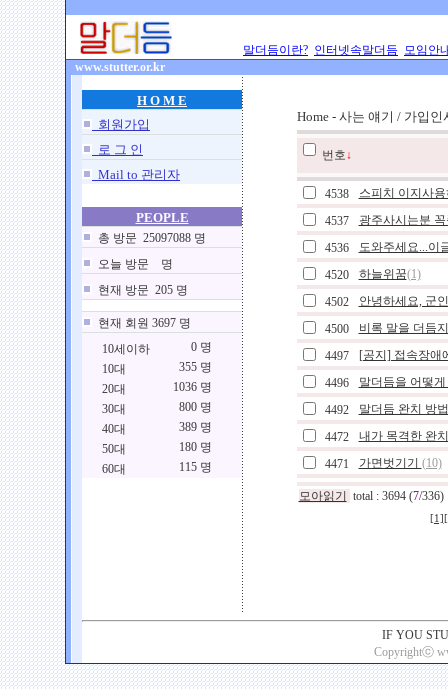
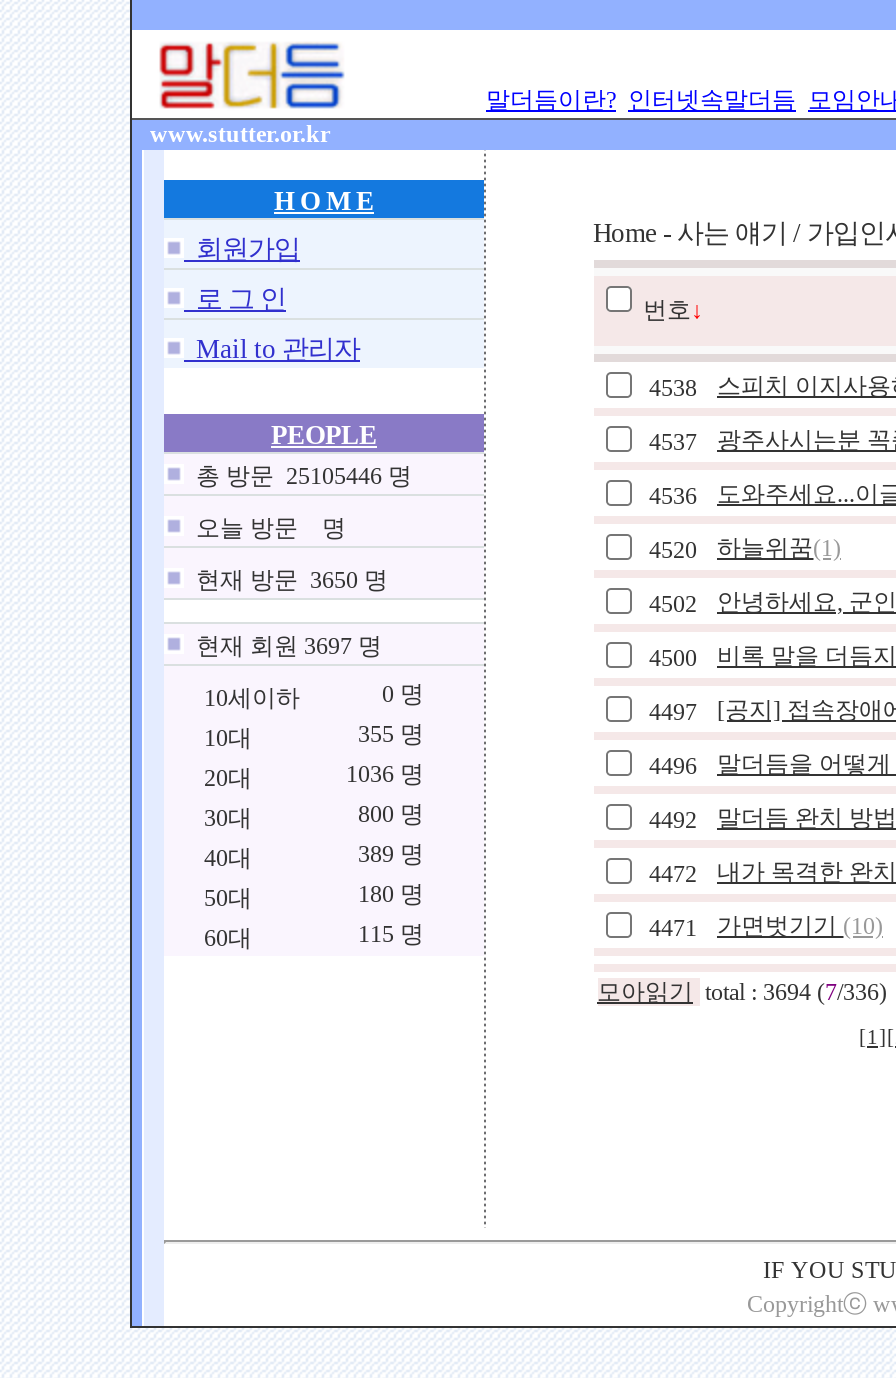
[92,231,206,245] 총 방문 25097088 명 -> [184,462,412,490] 총 방문 25105446 명
[92,283,188,297] 현재 방문 205 명 -> [184,566,388,594] 현재 방문 3650 명

